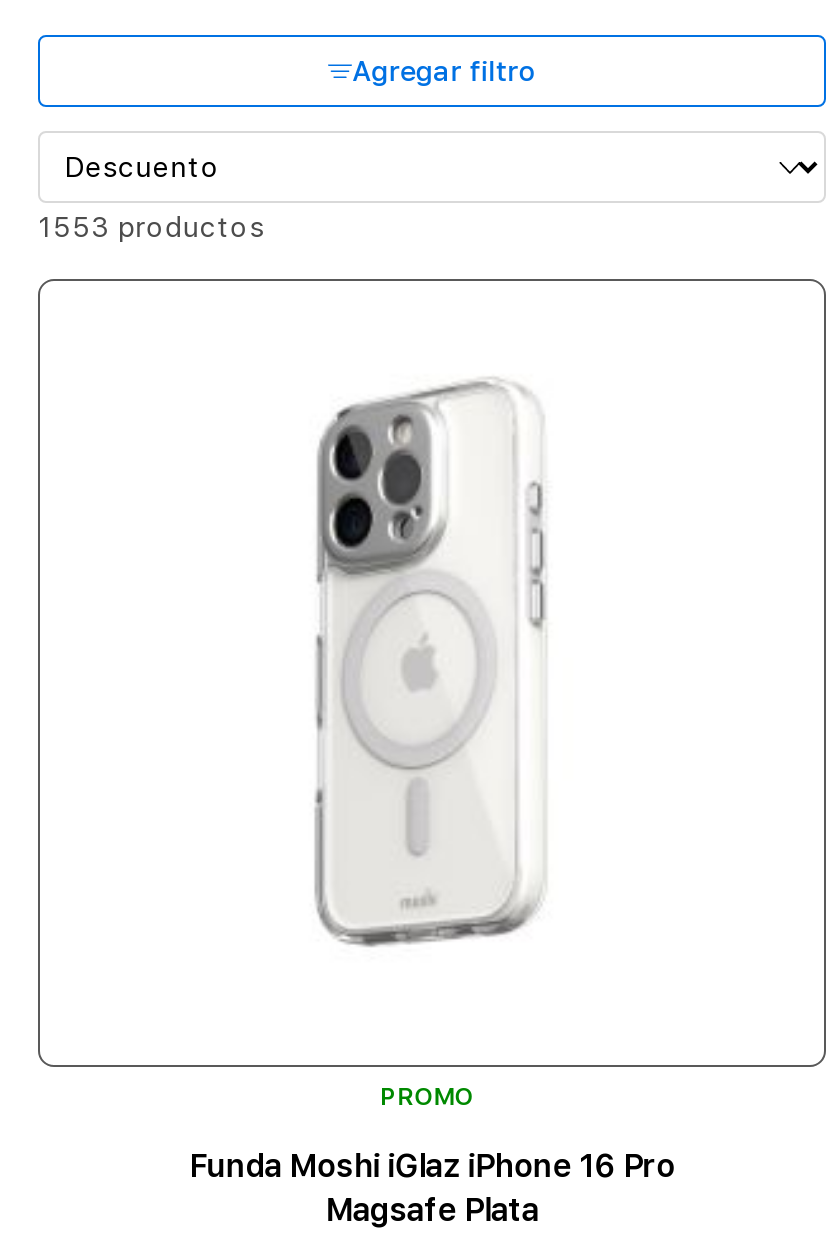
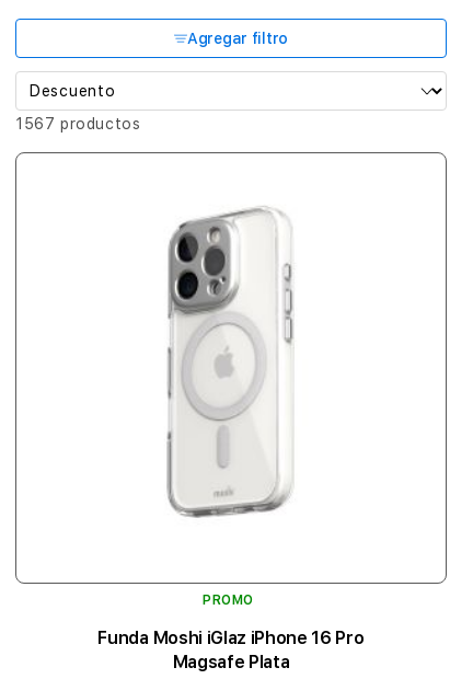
[38,211,265,243] 1553 productos -> [15,115,141,133] 1567 productos

